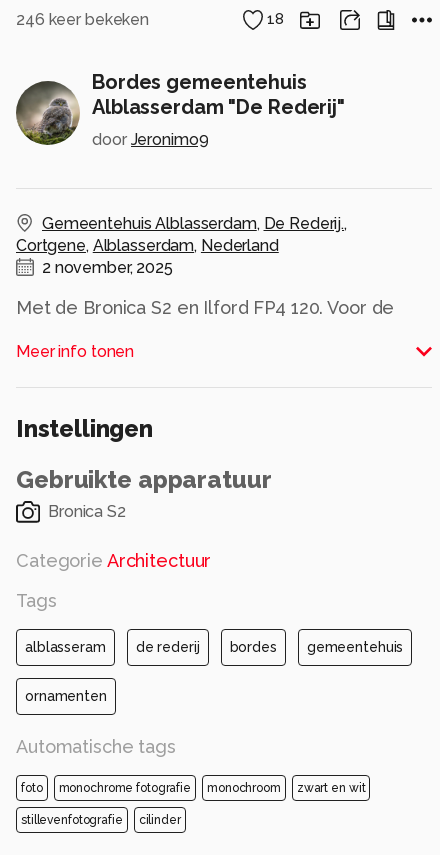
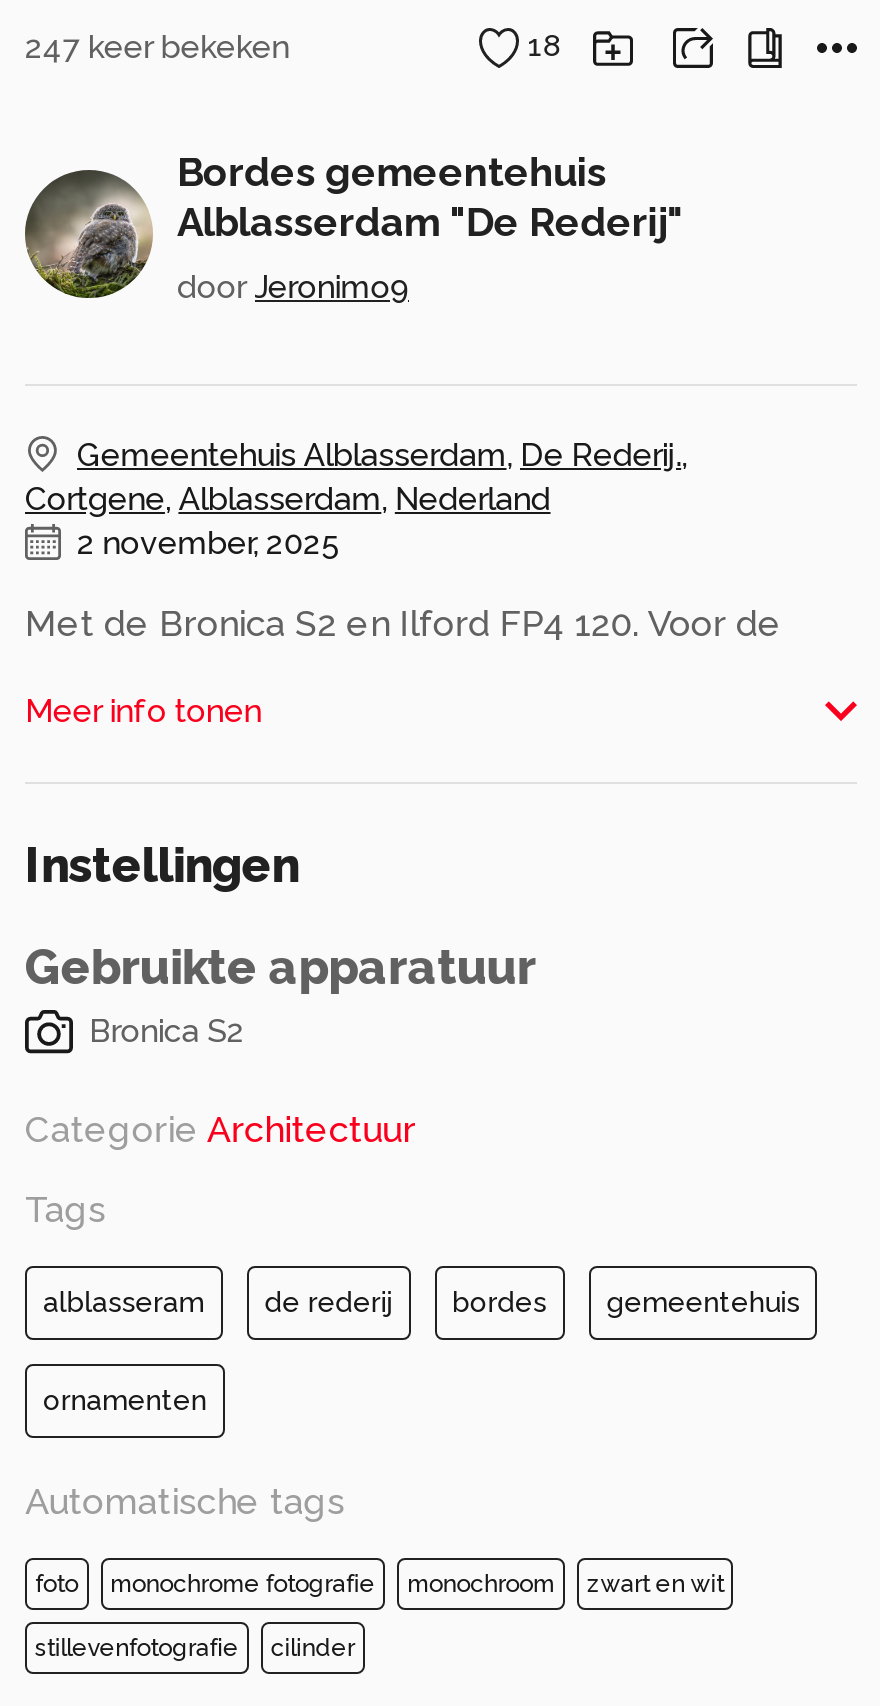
[16,9,149,28] 246 keer bekeken -> [25,27,289,65] 247 keer bekeken

